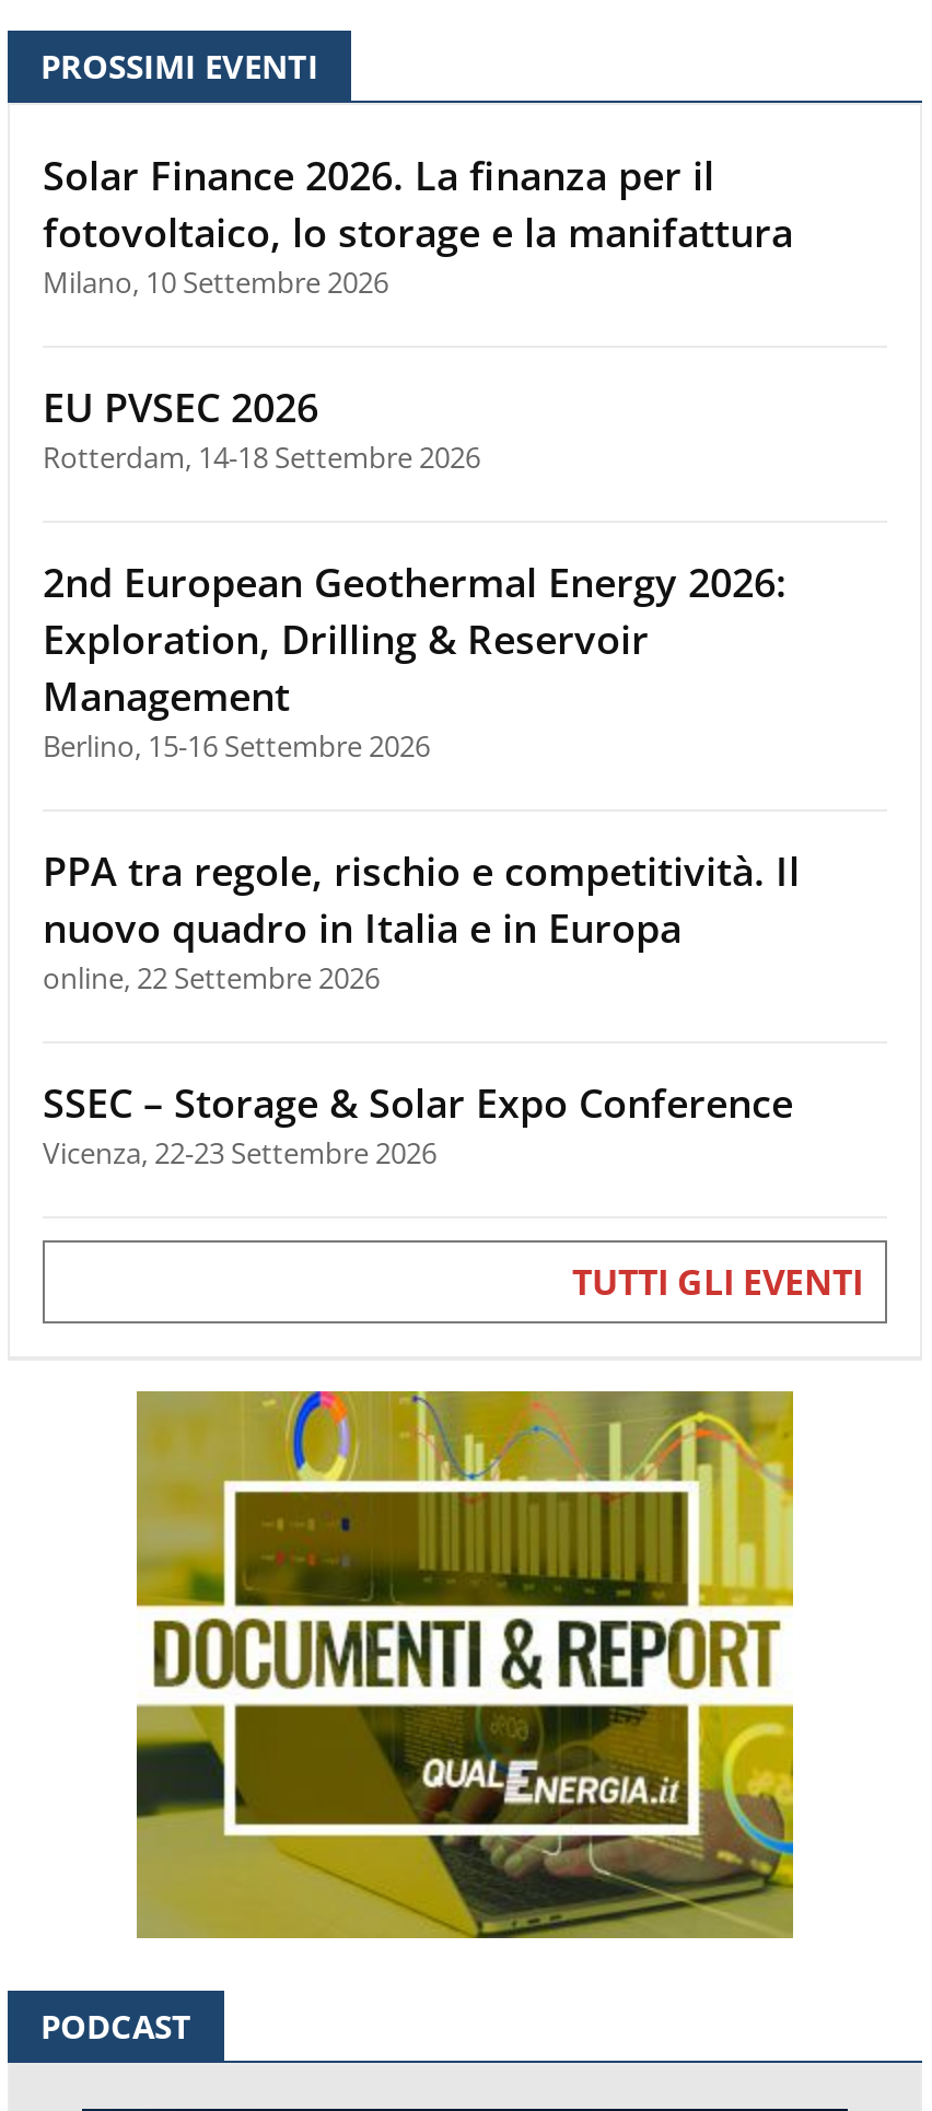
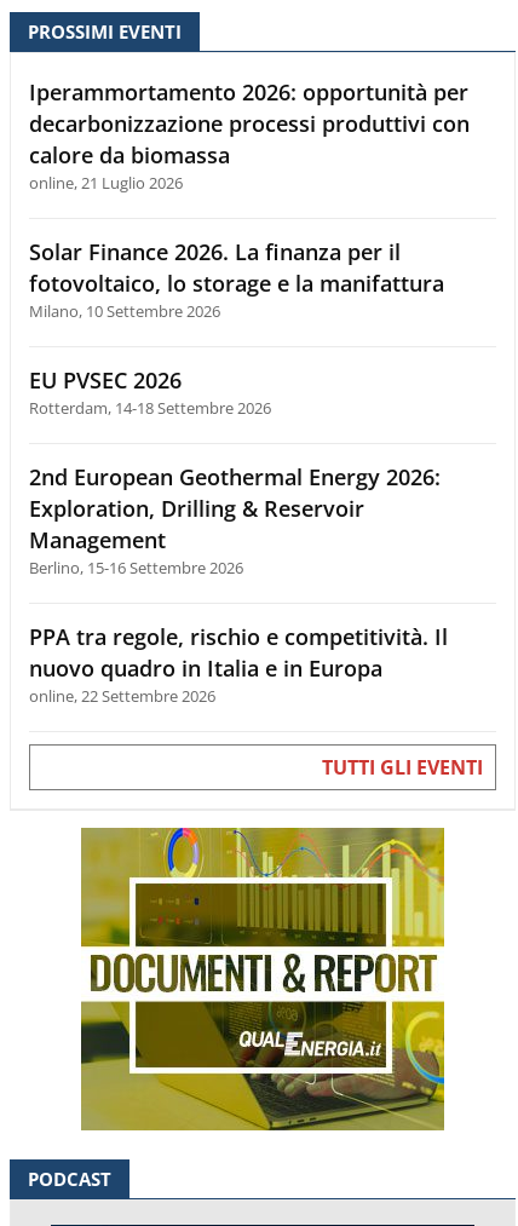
none -> [29,77,470,193] Iperammortamento 2026: opportunità per | decarbonizzazione processi produttivi con | calore da biomassa | online, 21 Luglio 2026
moved [43,148,800,997] -> [29,237,448,706]: Solar Finance 2026. La finanza per il | fotovoltaico, lo storage e la manifattura | Milano, 10 Settembre 2026 | ... | nuovo quadro in Italia e in Europa | online, 22 Settembre 2026
[43,1076,793,1172] SSEC – Storage & Solar Expo Conference | Vicenza, 22-23 Settembre 2026 -> none

